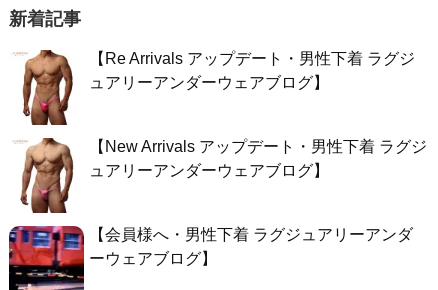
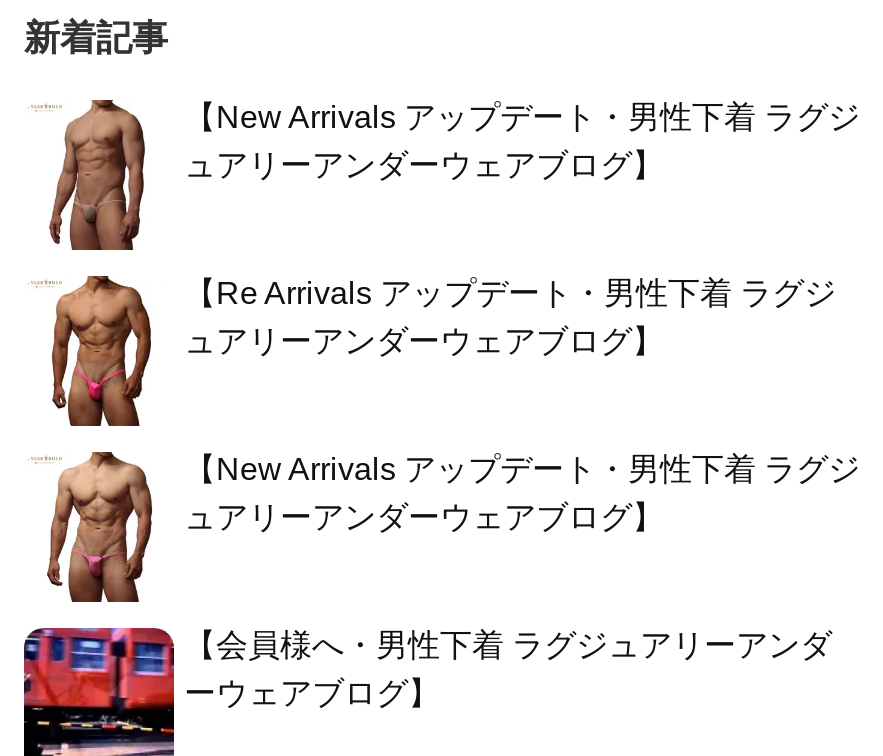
none -> [48,100,860,250] [image] | 【New Arrivals アップデート・男性下着 ラグジ | ュアリーアンダーウェアブログ】

